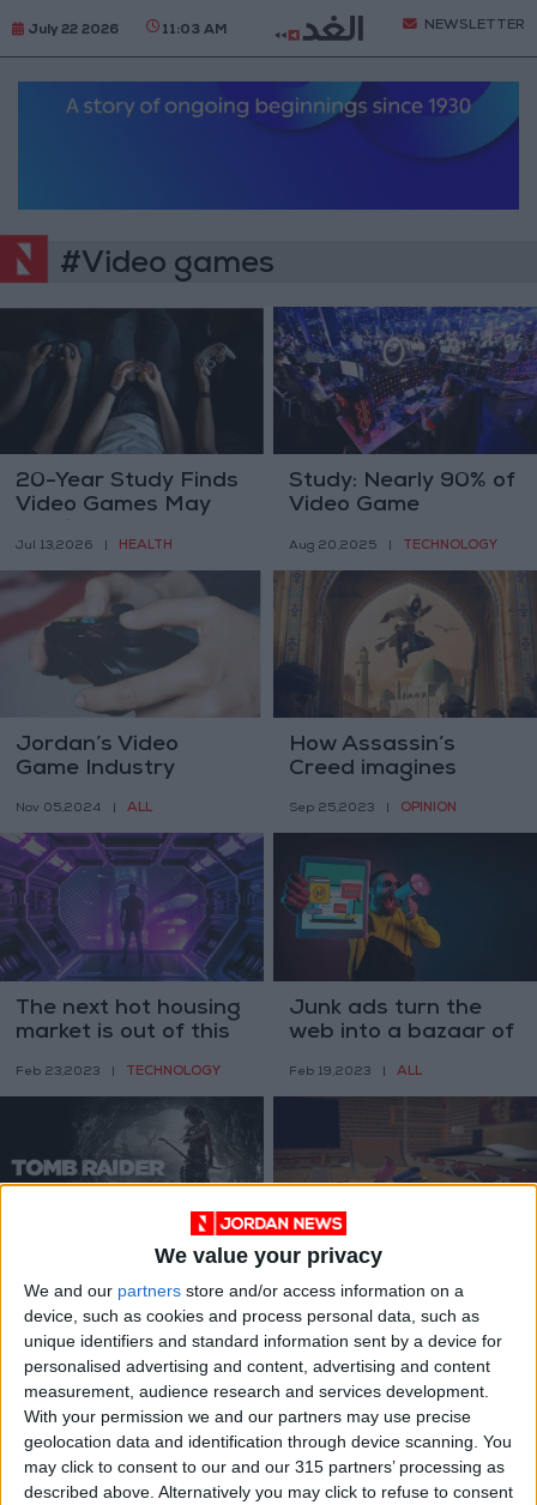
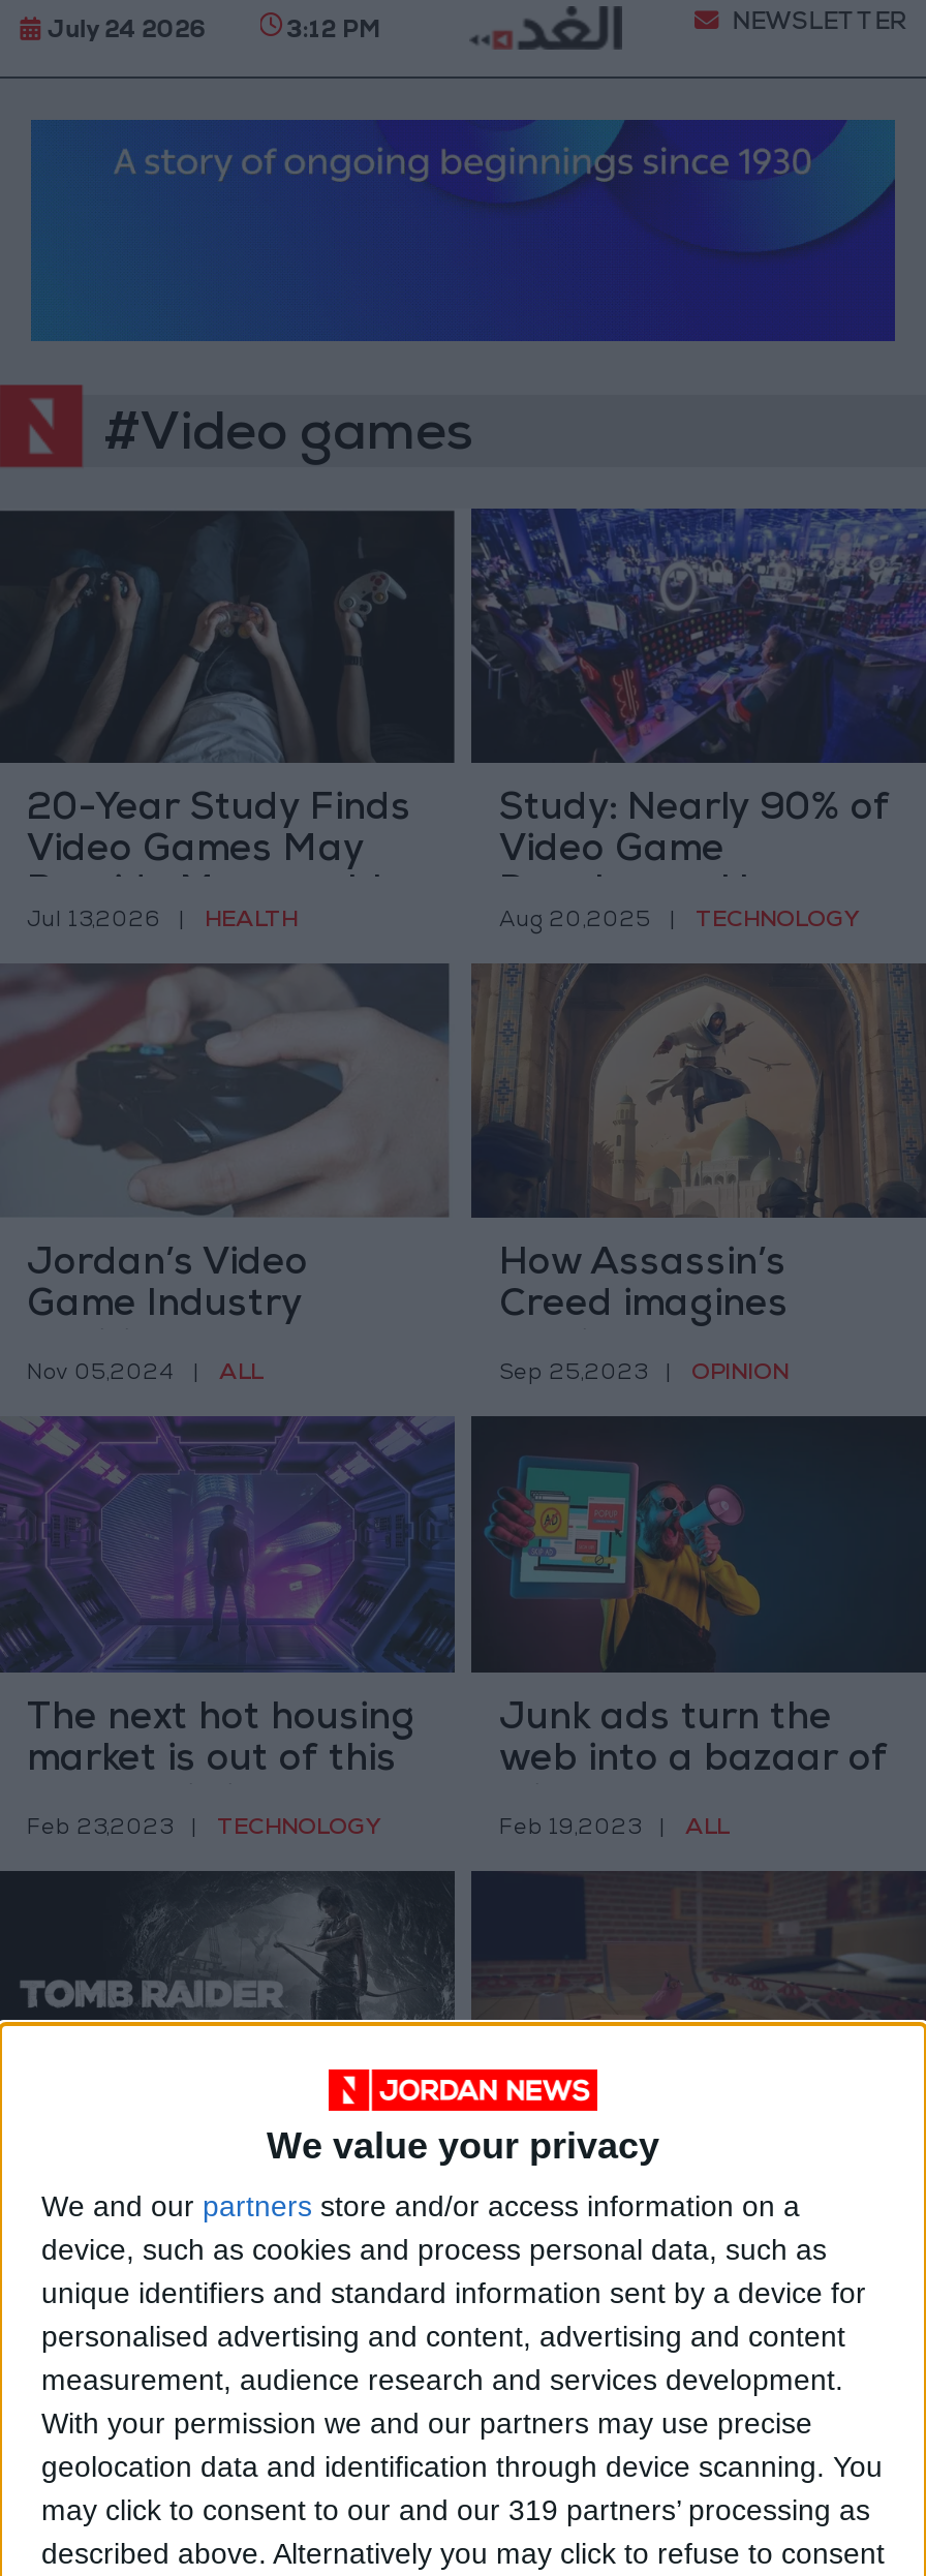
[24,24,228,37] July 22 2026 | 11:03 AM -> [41,20,381,43] July 24 2026 | 3:12 PM
[24,1457,505,1476] may click to consent to our and our 315 partners’ processing as -> [41,2494,870,2527] may click to consent to our and our 319 partners’ processing as

